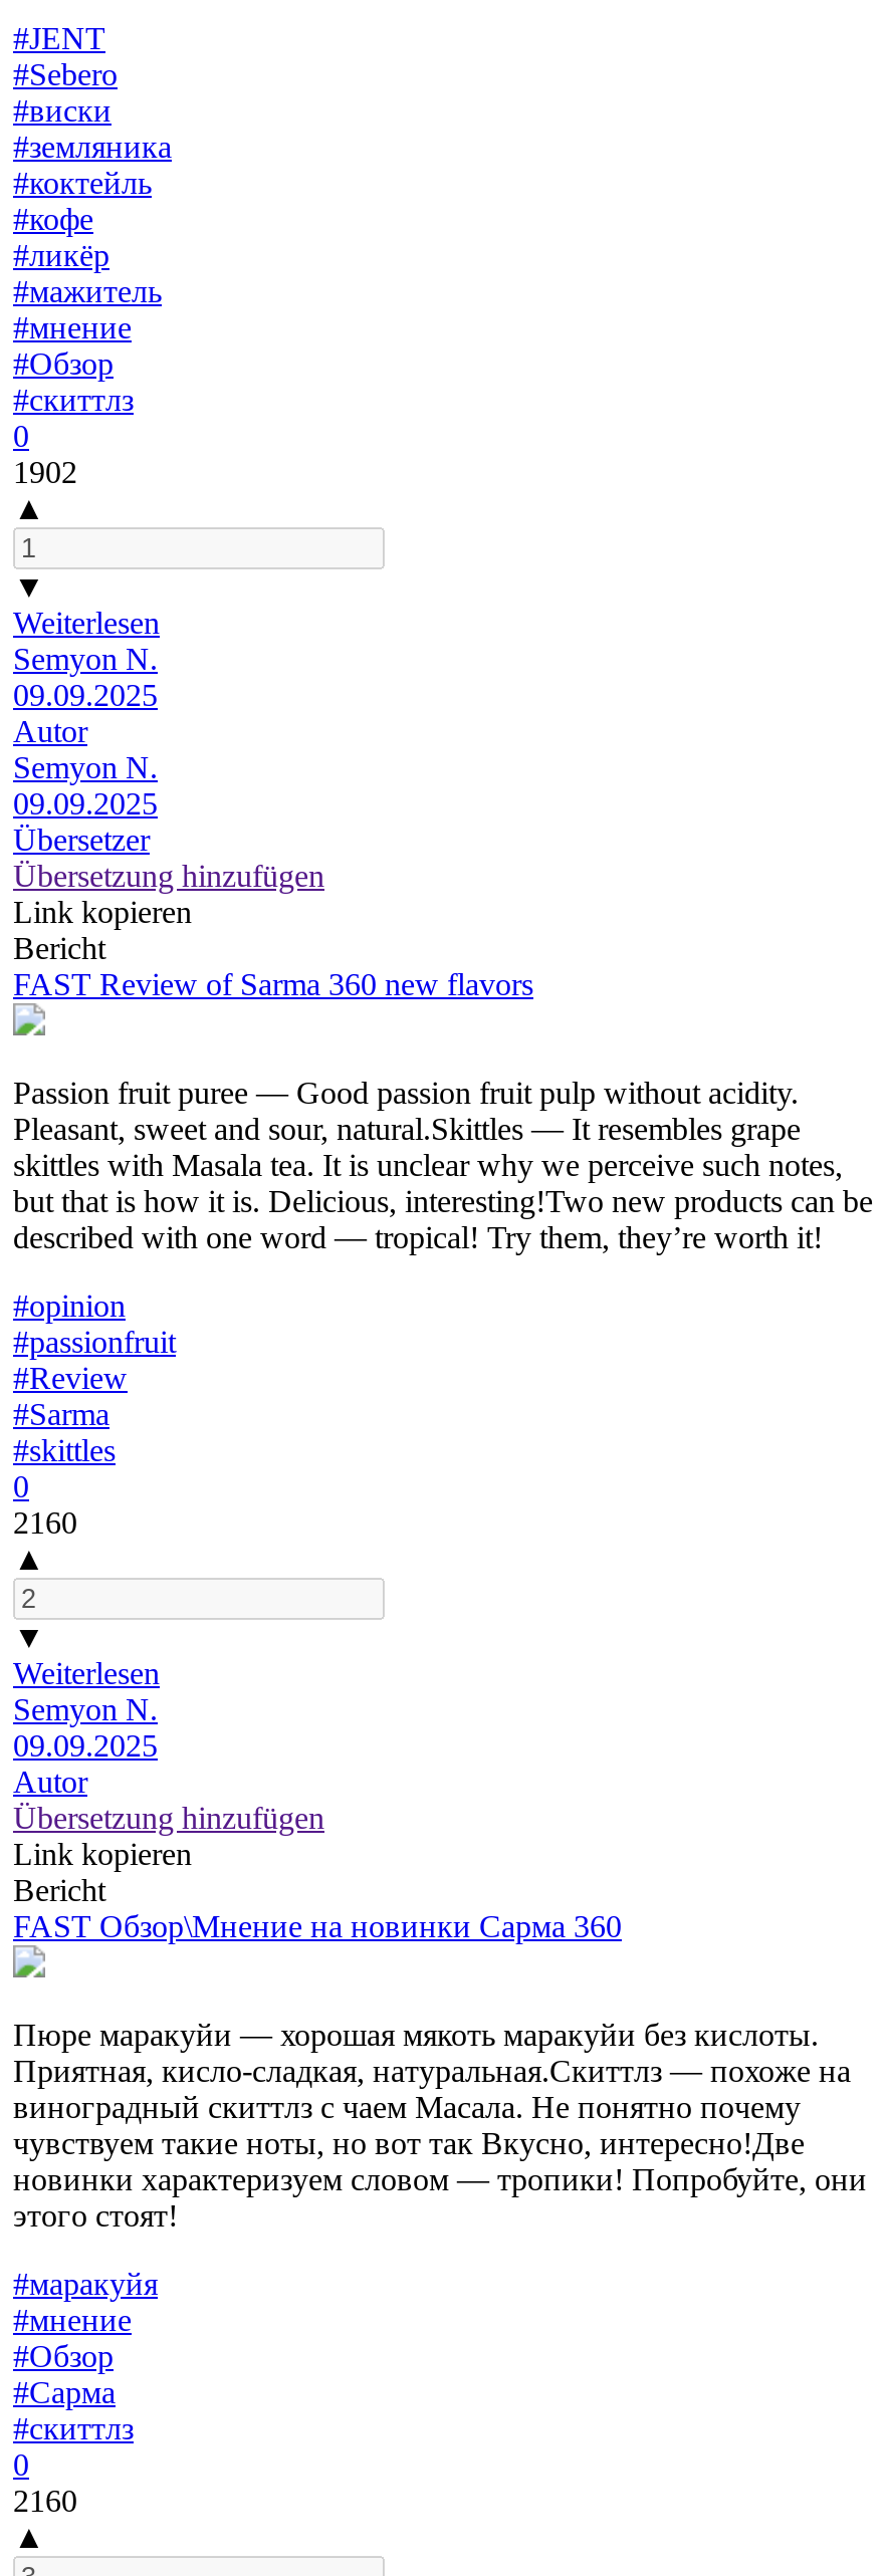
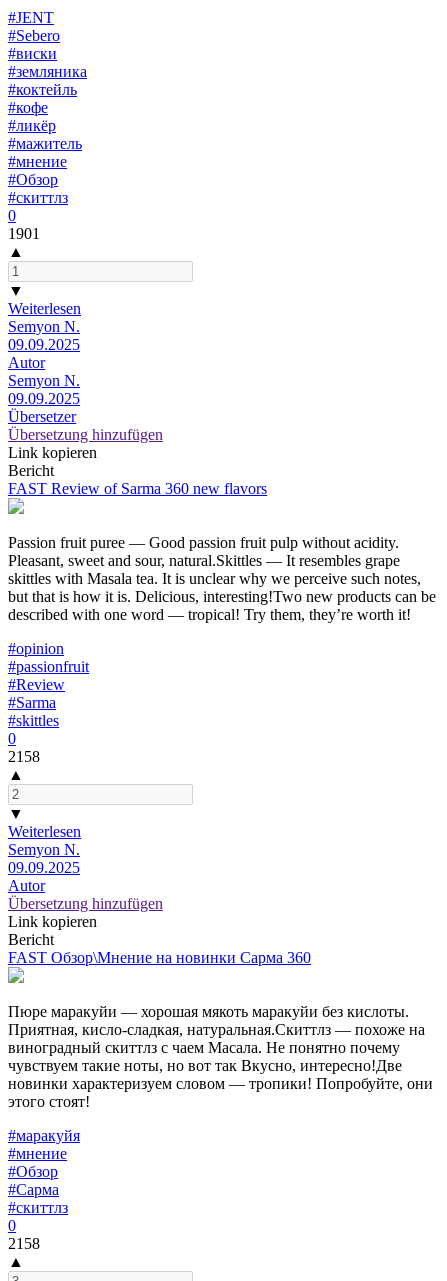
[13,455,77,489] 1902 -> [8,225,40,242] 1901
[13,1505,77,1540] 2160 -> [8,748,40,765] 2158
[13,2484,77,2518] 2160 -> [8,1235,40,1252] 2158

